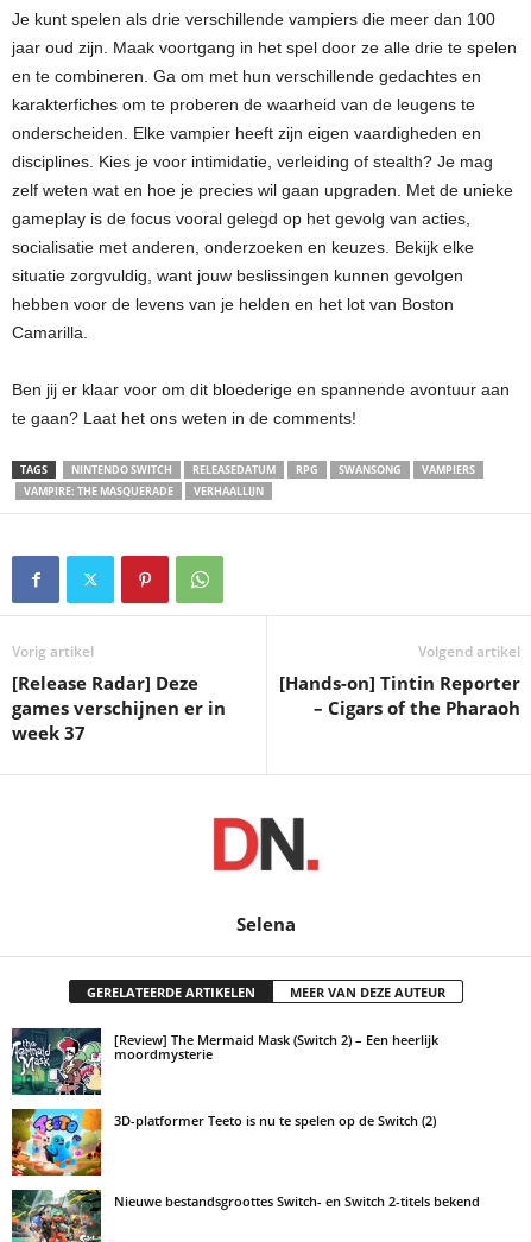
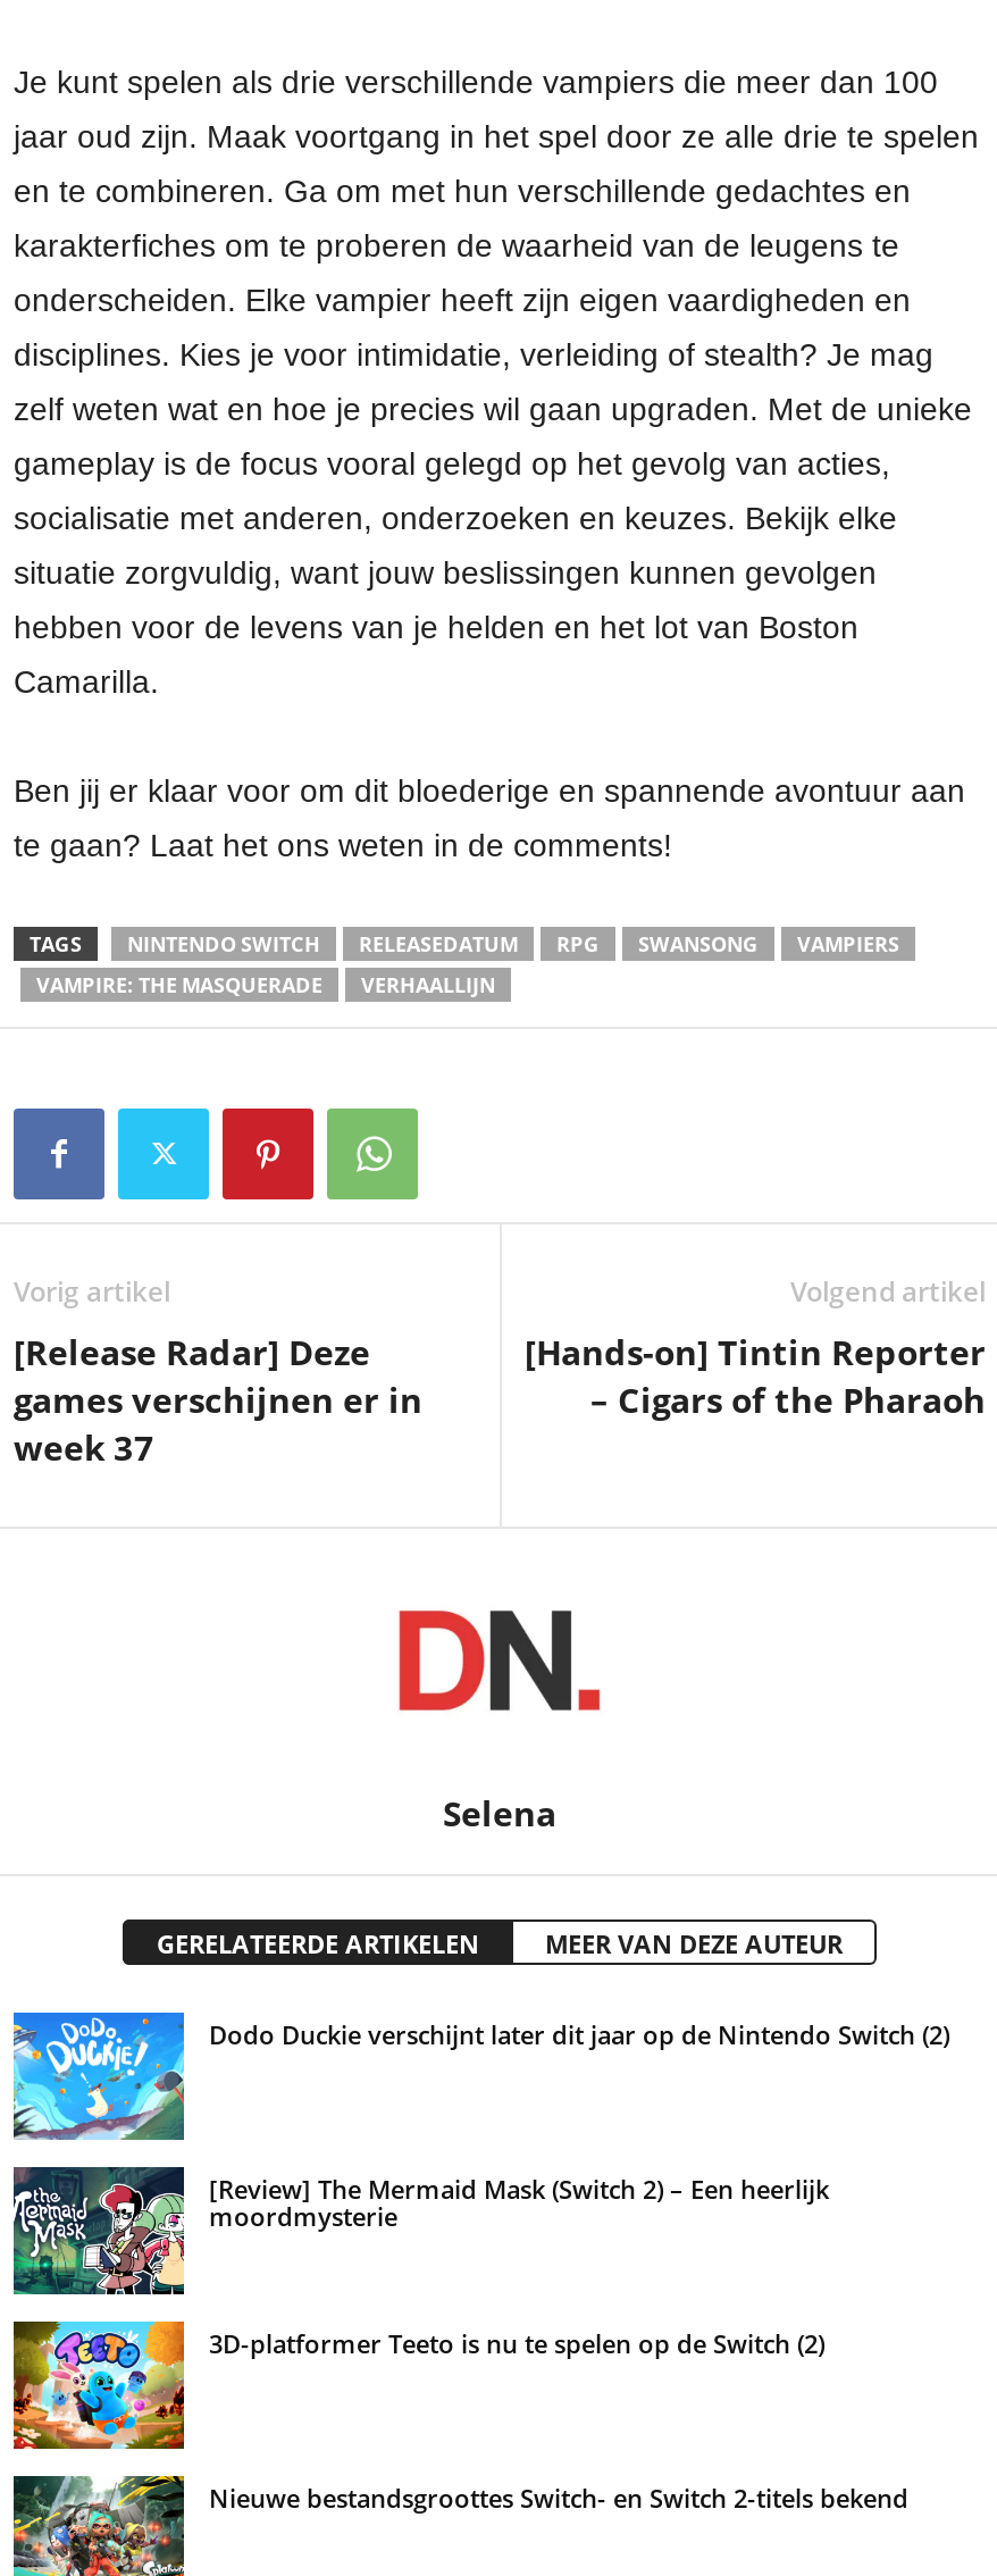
none -> [11,2010,949,2142] [image] | Dodo Duckie verschijnt later dit jaar op de Nintendo Switch (2)

